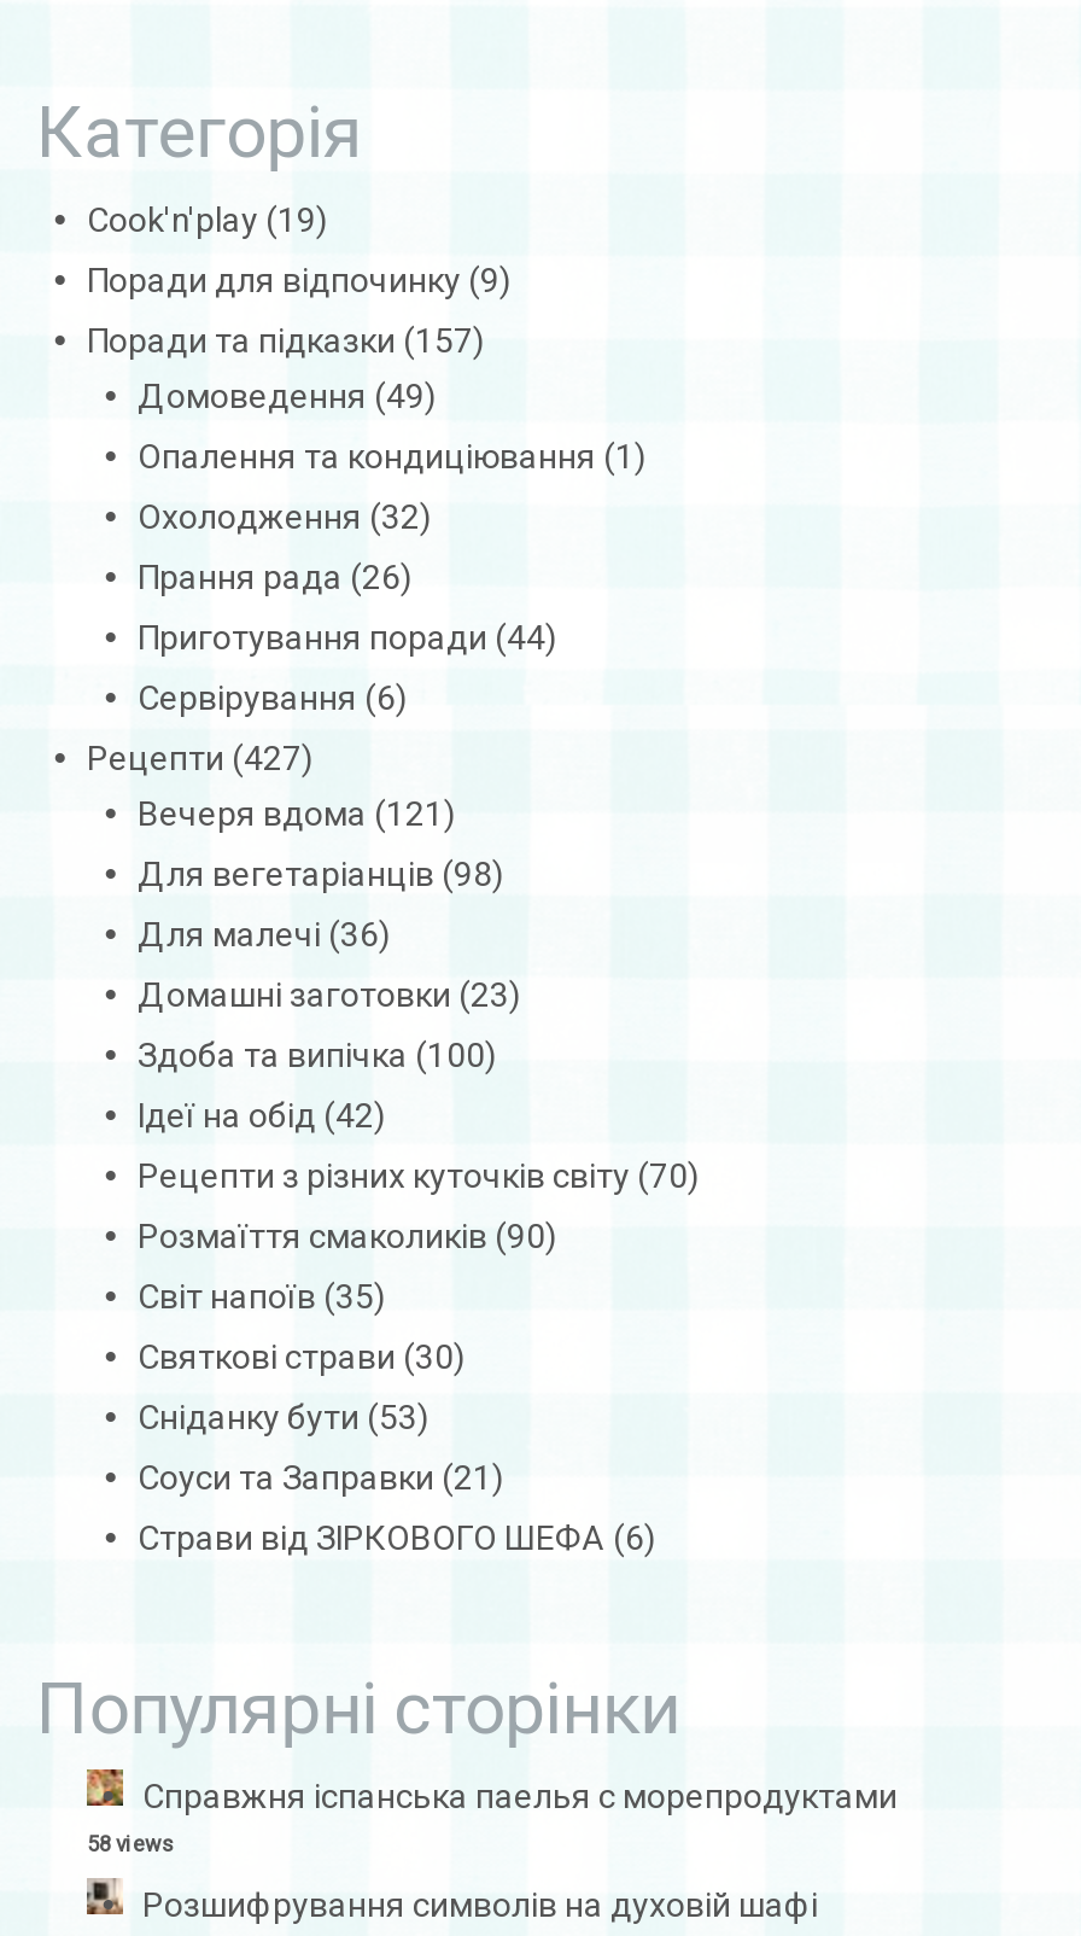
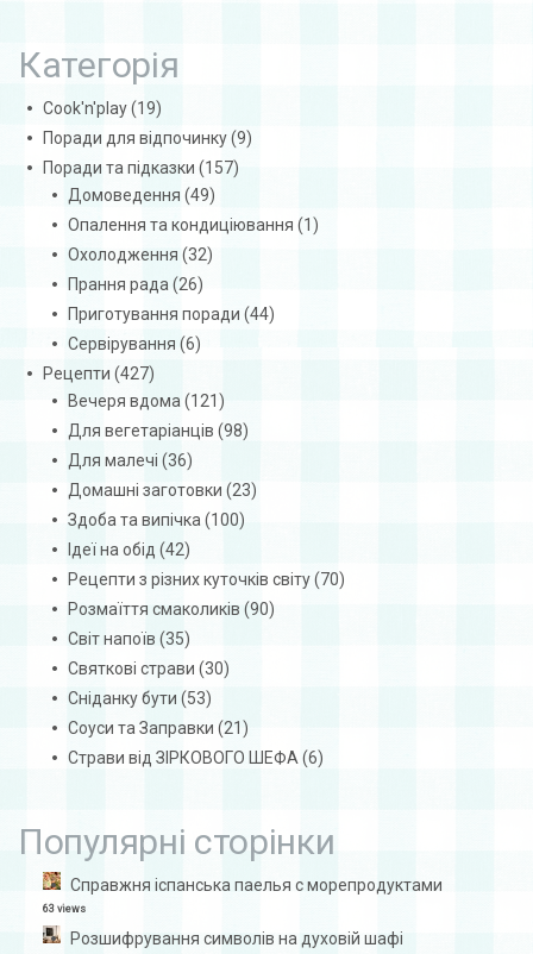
[87,1831,174,1856] 58 views -> [43,902,86,914] 63 views

